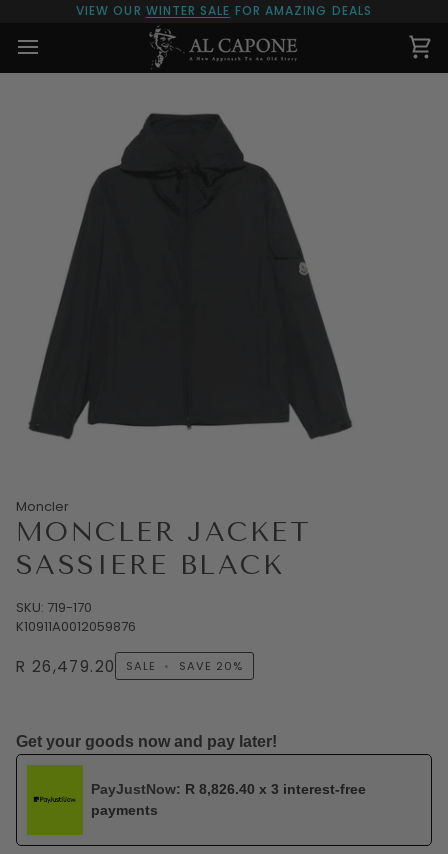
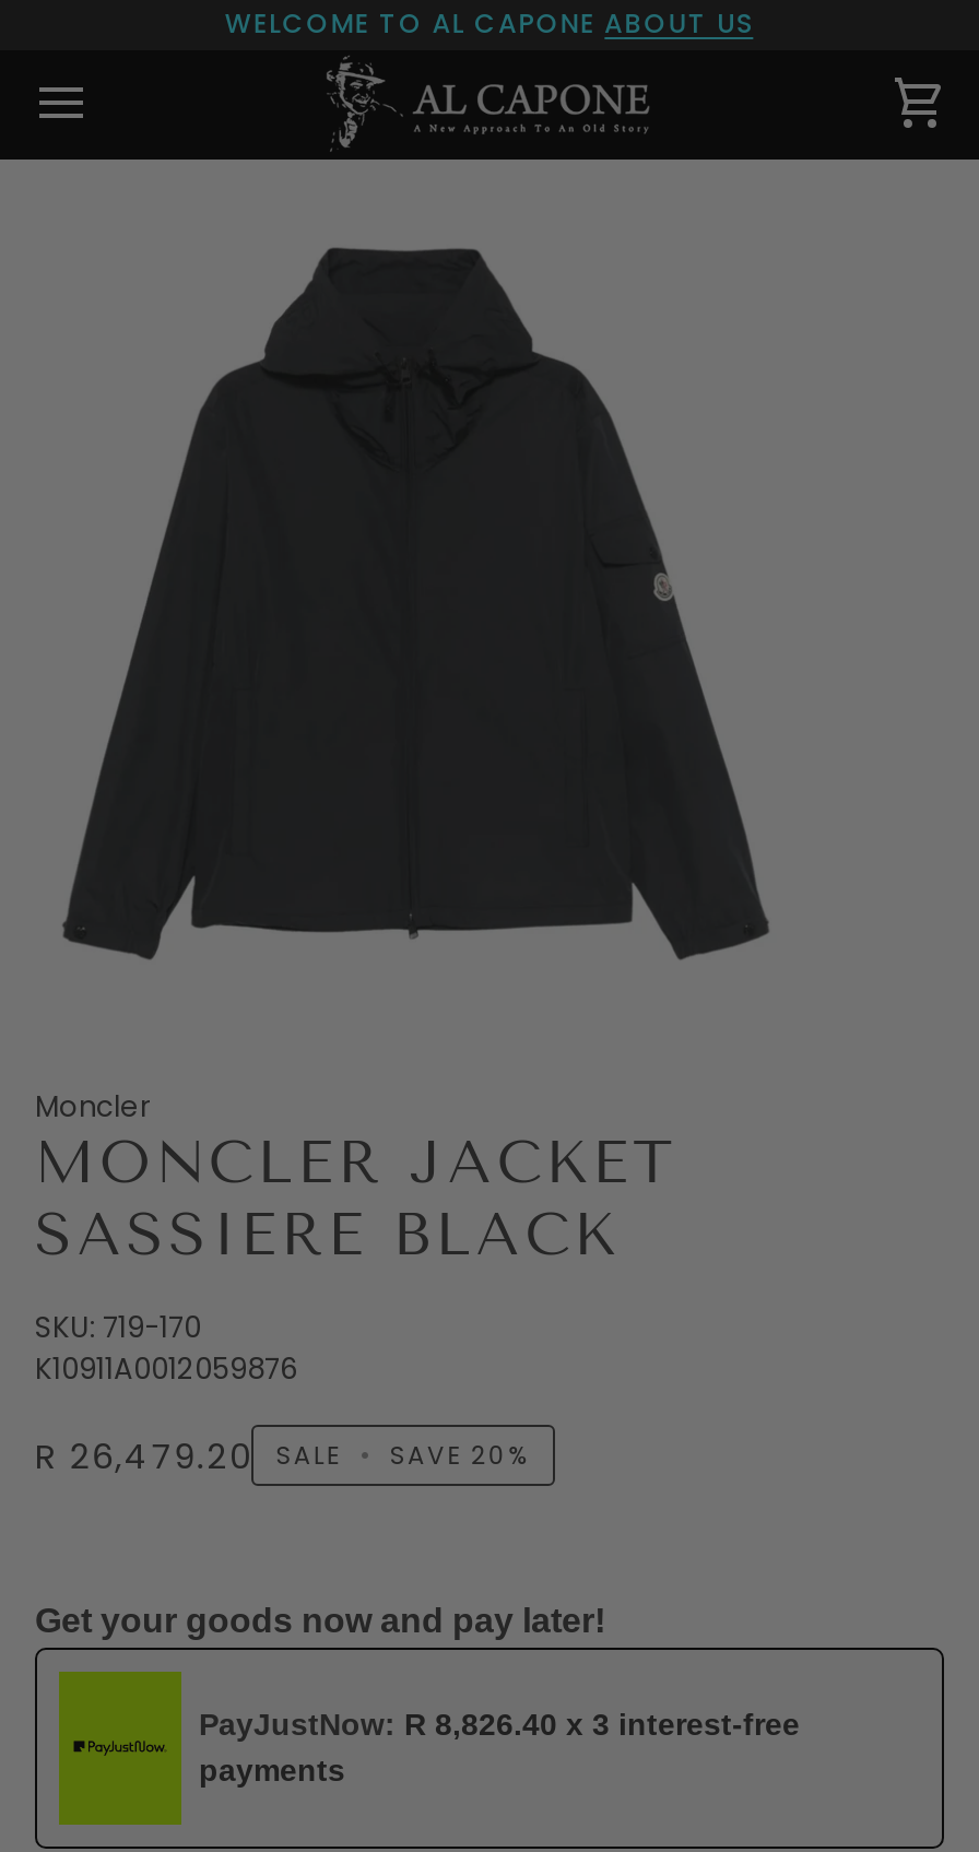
[76,2,372,19] VIEW OUR WINTER SALE FOR AMAZING DEALS -> [225,5,754,42] WELCOME TO AL CAPONE ABOUT US

